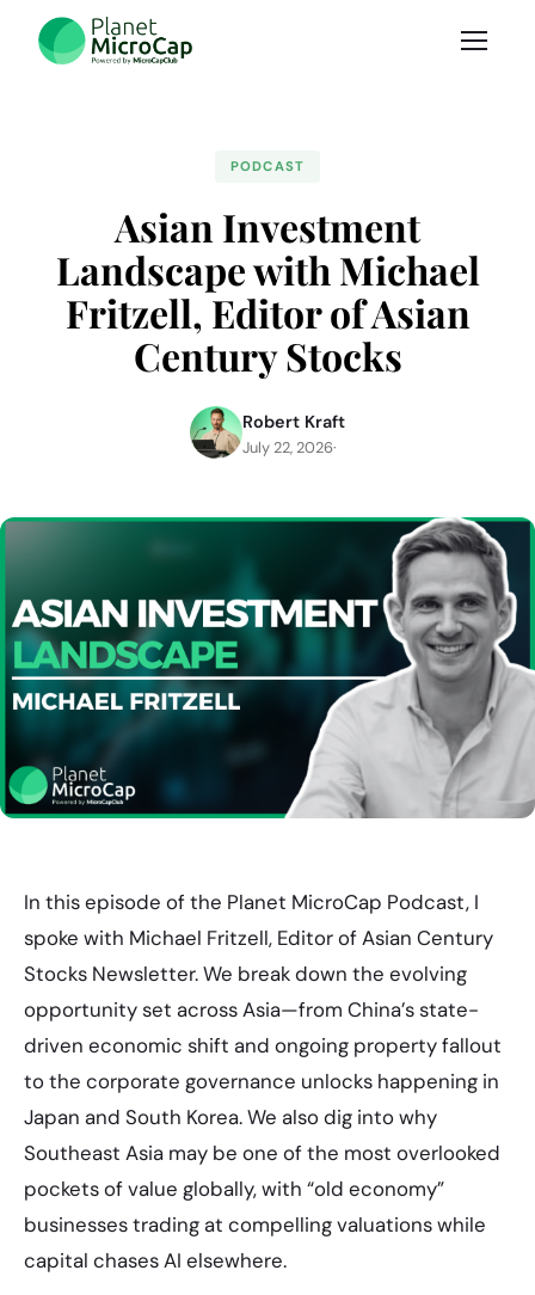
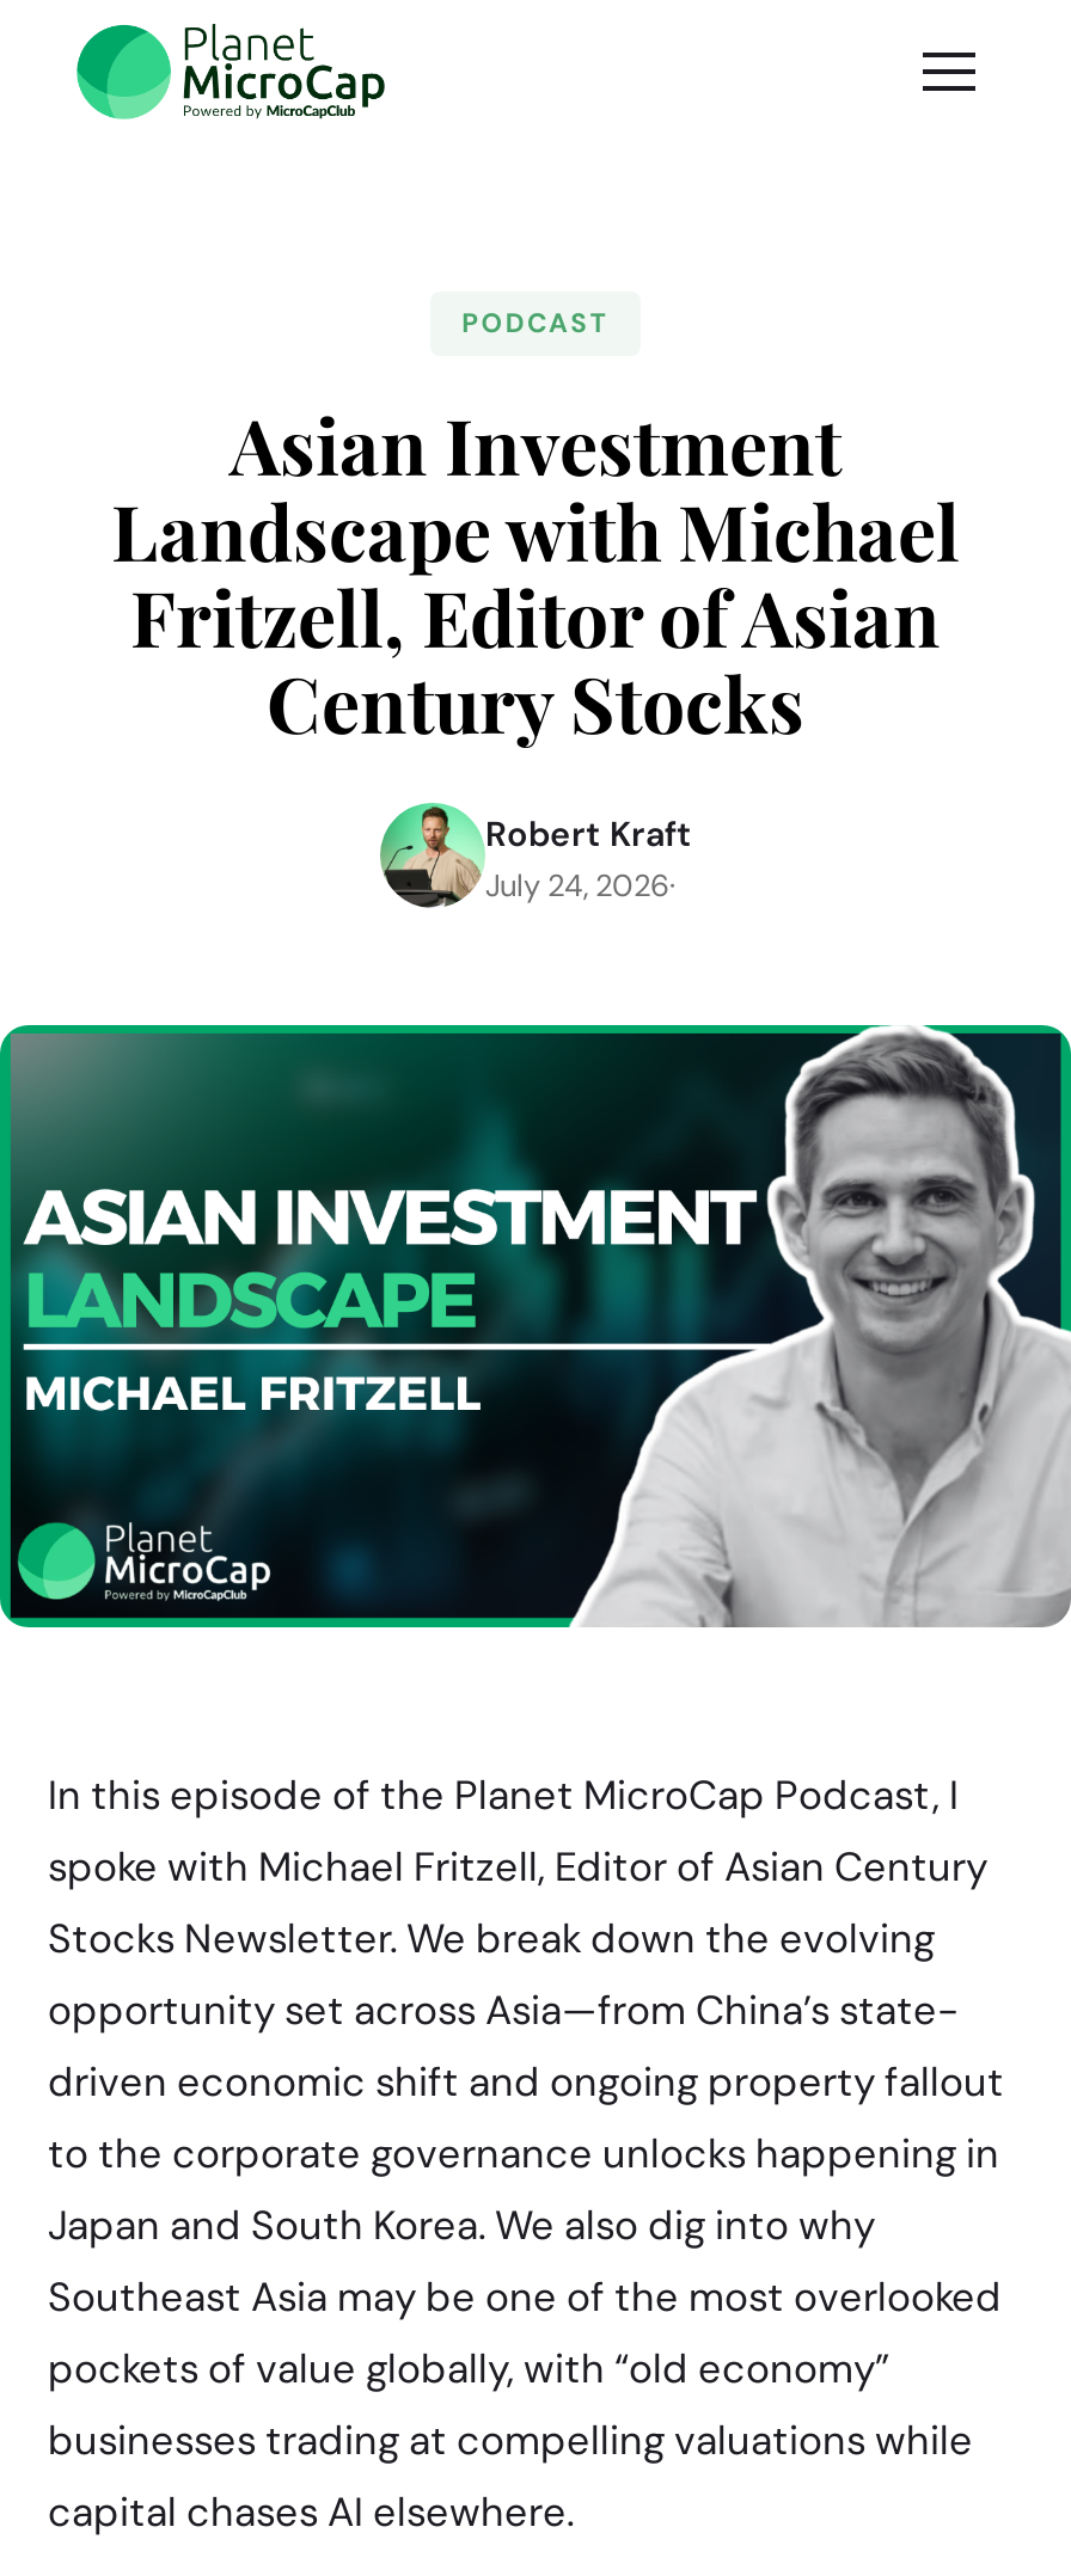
[242,437,337,458] July 22, 2026· -> [485,865,677,906] July 24, 2026·

